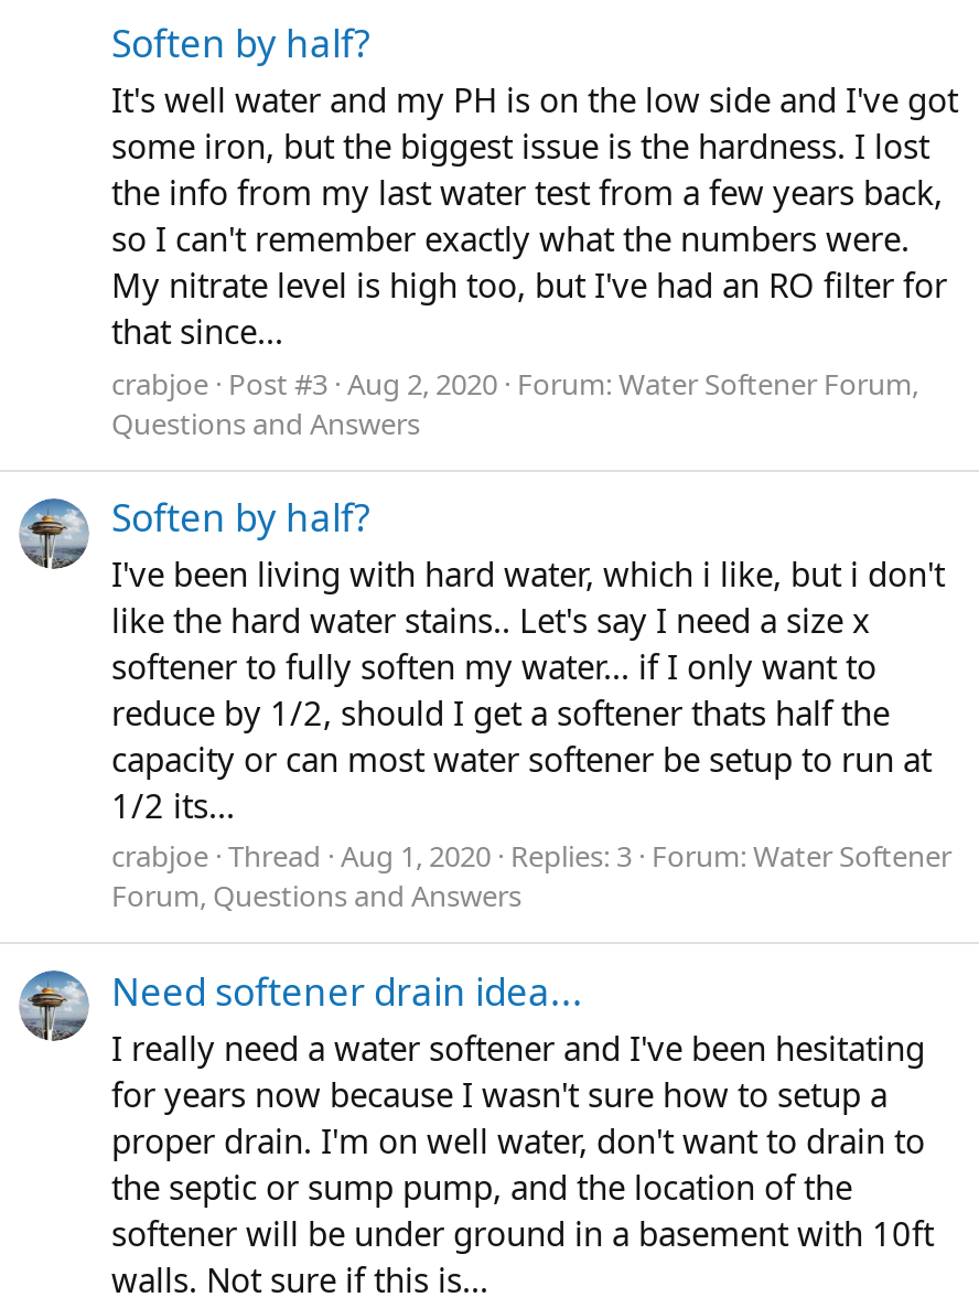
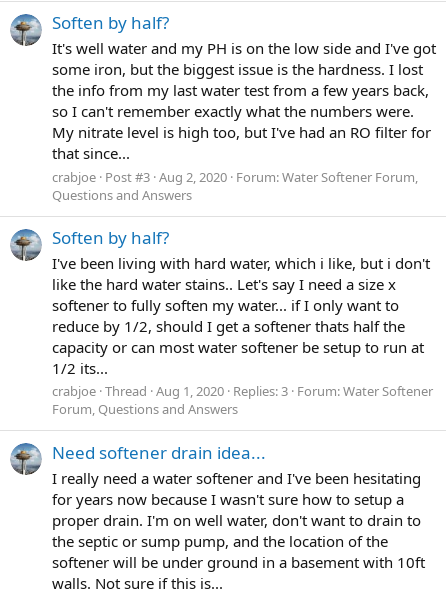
none -> [9,13,43,47] [image]

